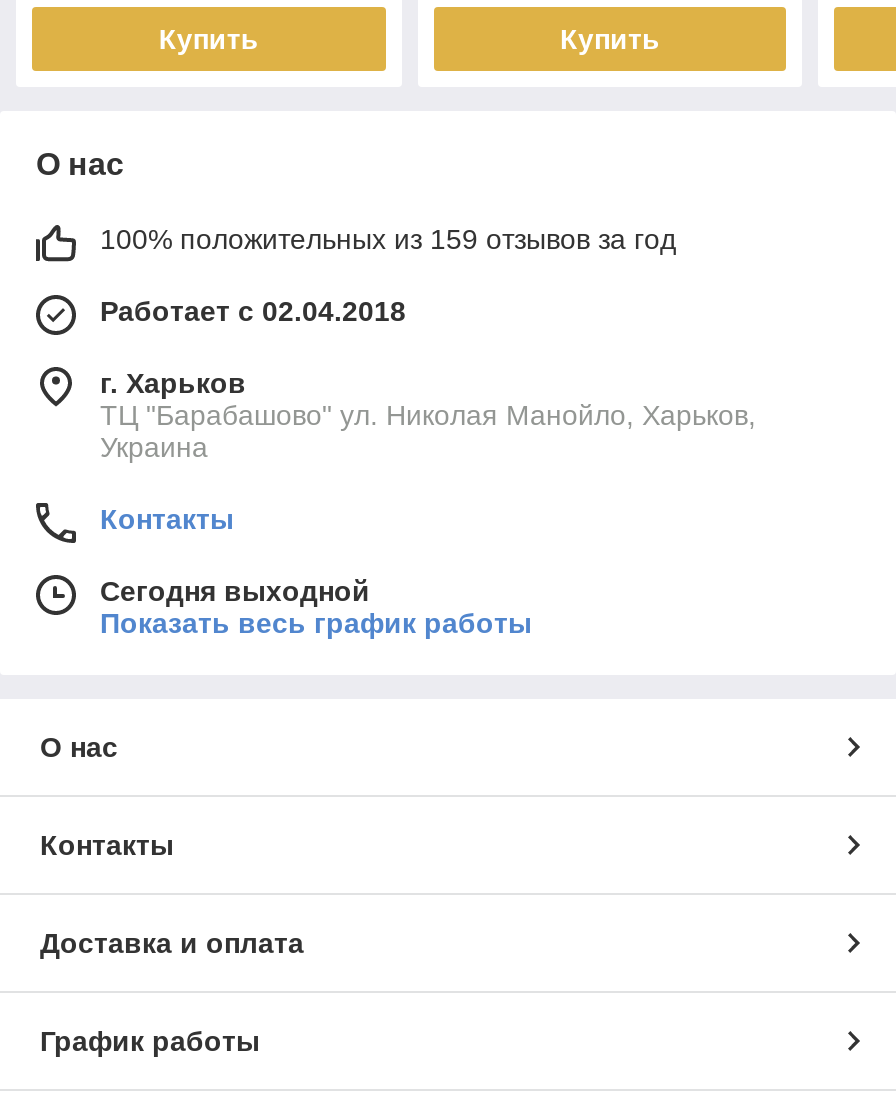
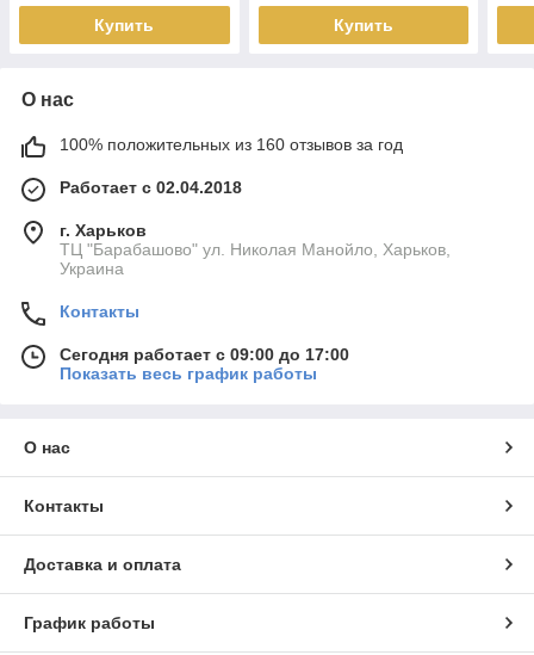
[100,223,676,255] 100% положительных из 159 отзывов за год -> [60,135,403,154] 100% положительных из 160 отзывов за год
[100,575,370,607] Сегодня выходной -> [60,345,349,364] Сегодня работает с 09:00 до 17:00

